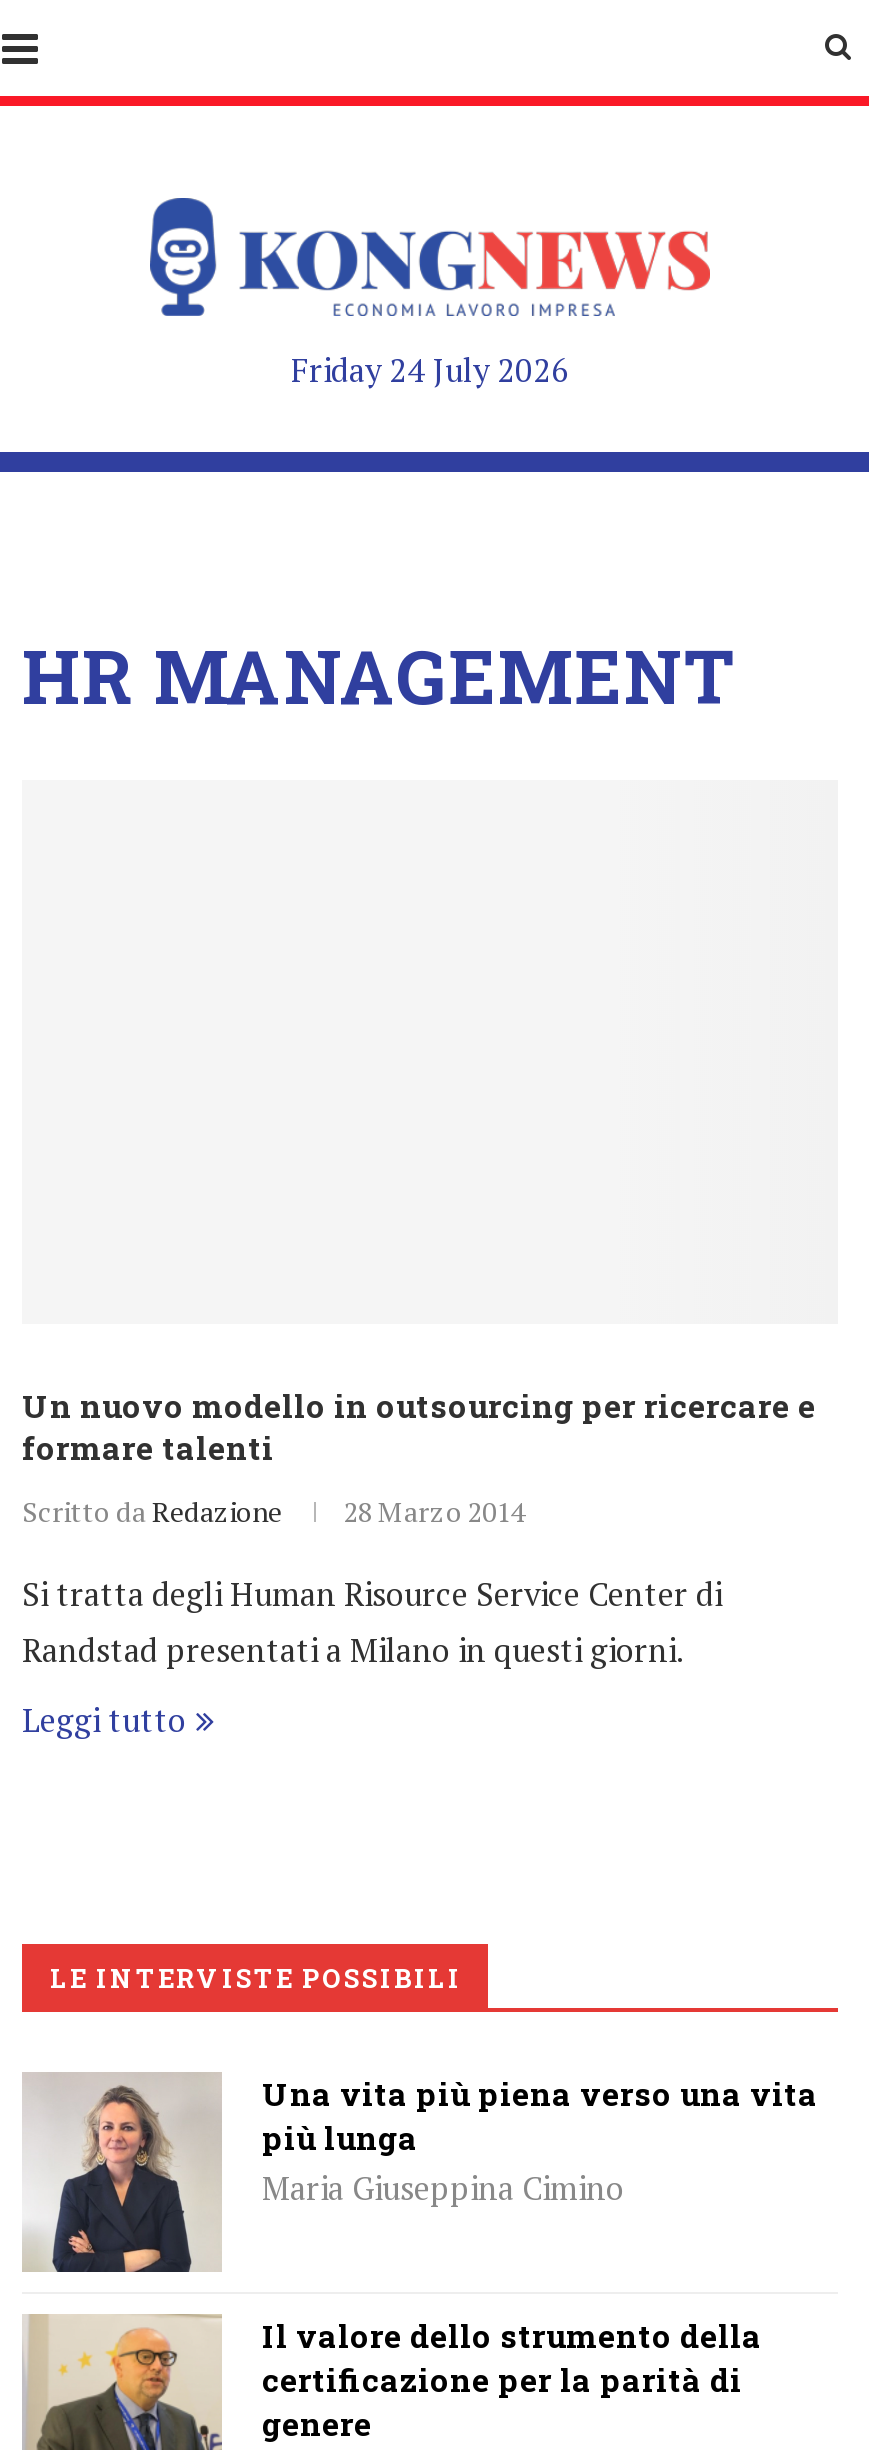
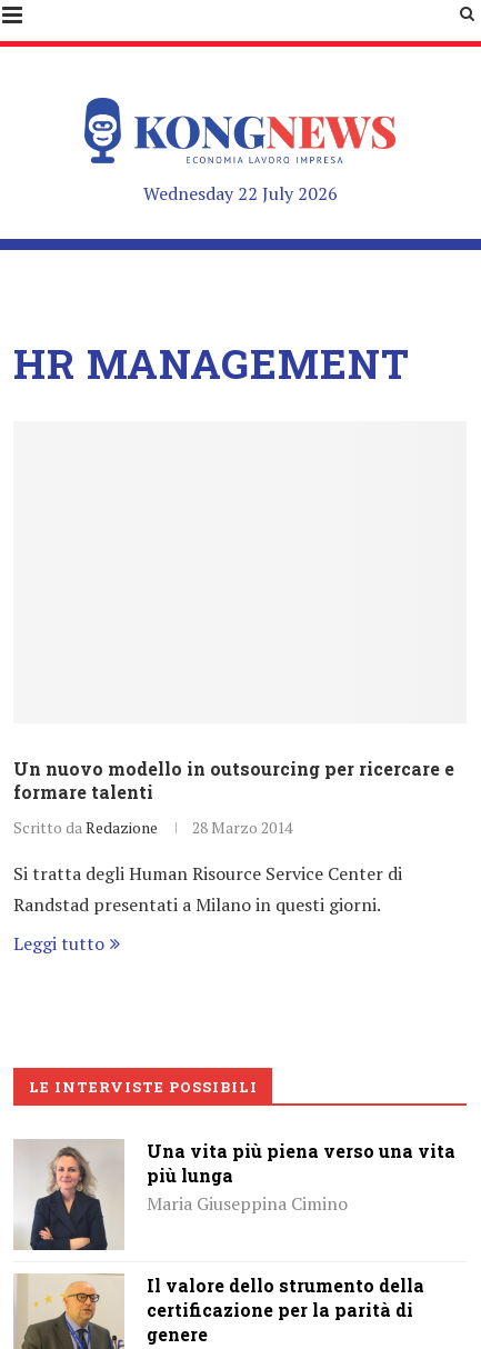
[291,348,569,392] Friday 24 July 2026 -> [143,181,337,205] Wednesday 22 July 2026

